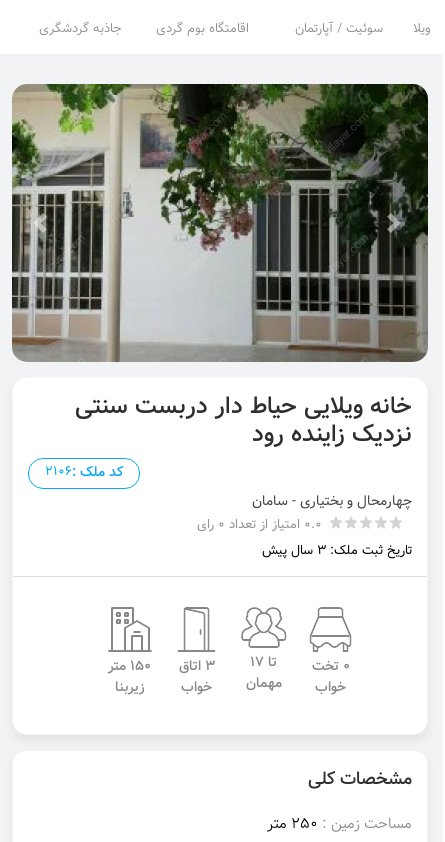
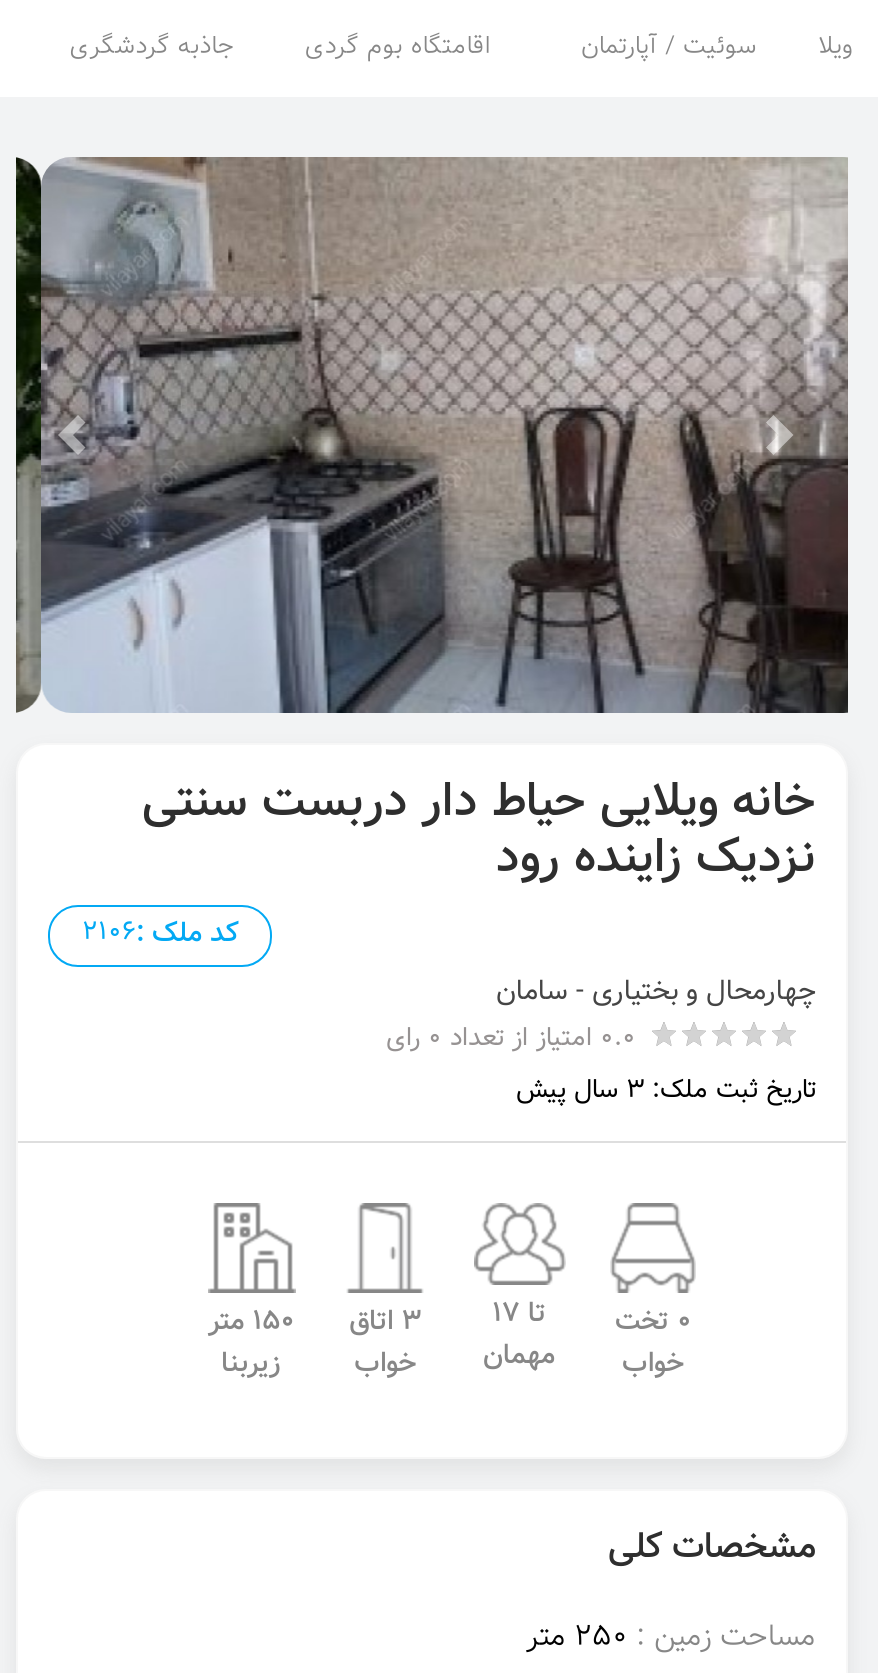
[11,83,429,362] [image] -> [14,155,850,715] [image]

